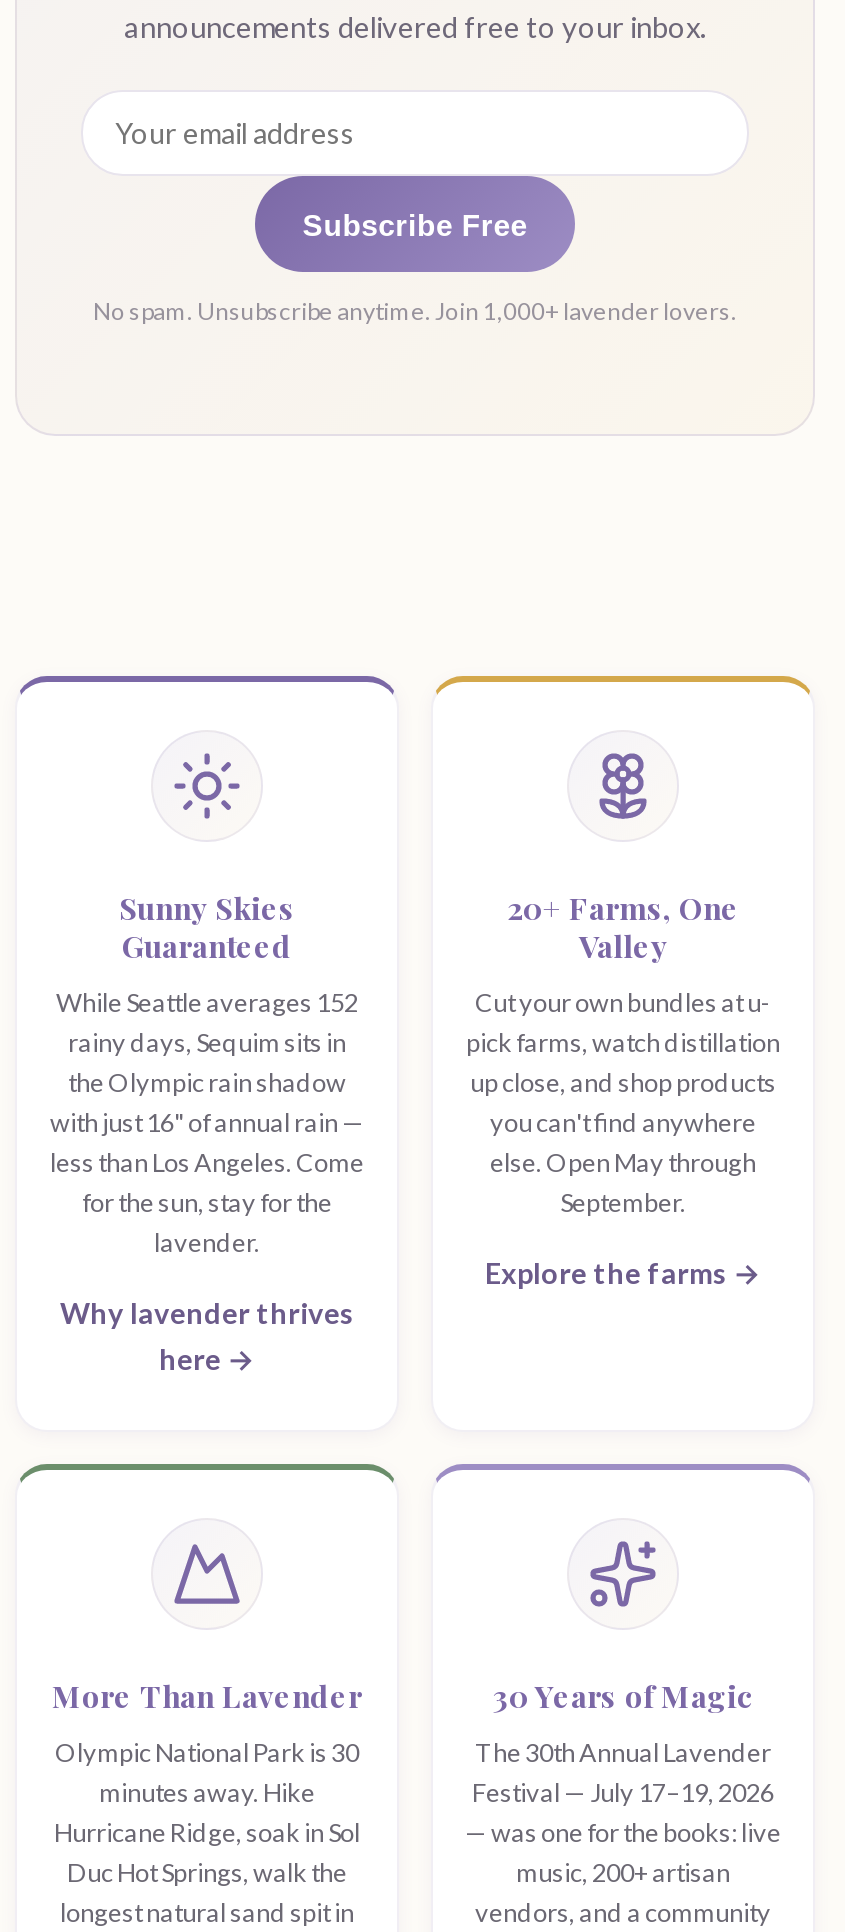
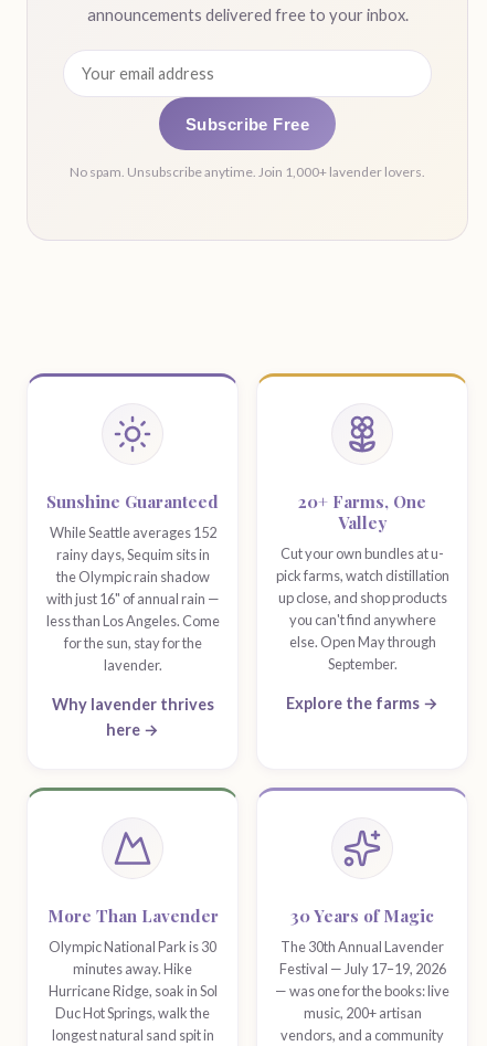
[119,888,295,966] Sunny Skies | Guaranteed -> [46,490,219,513] Sunshine Guaranteed

